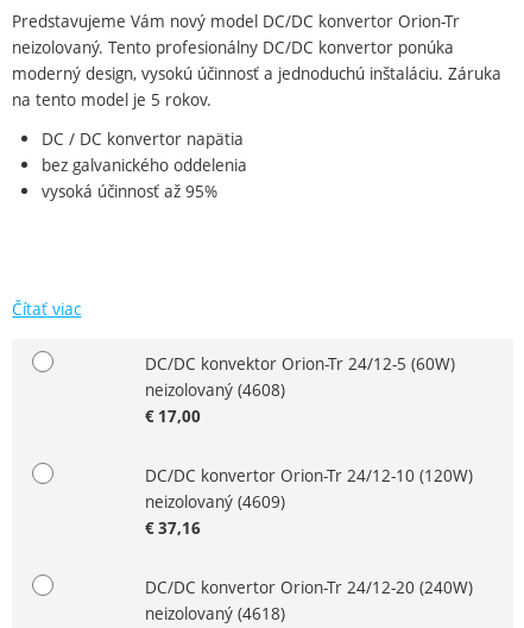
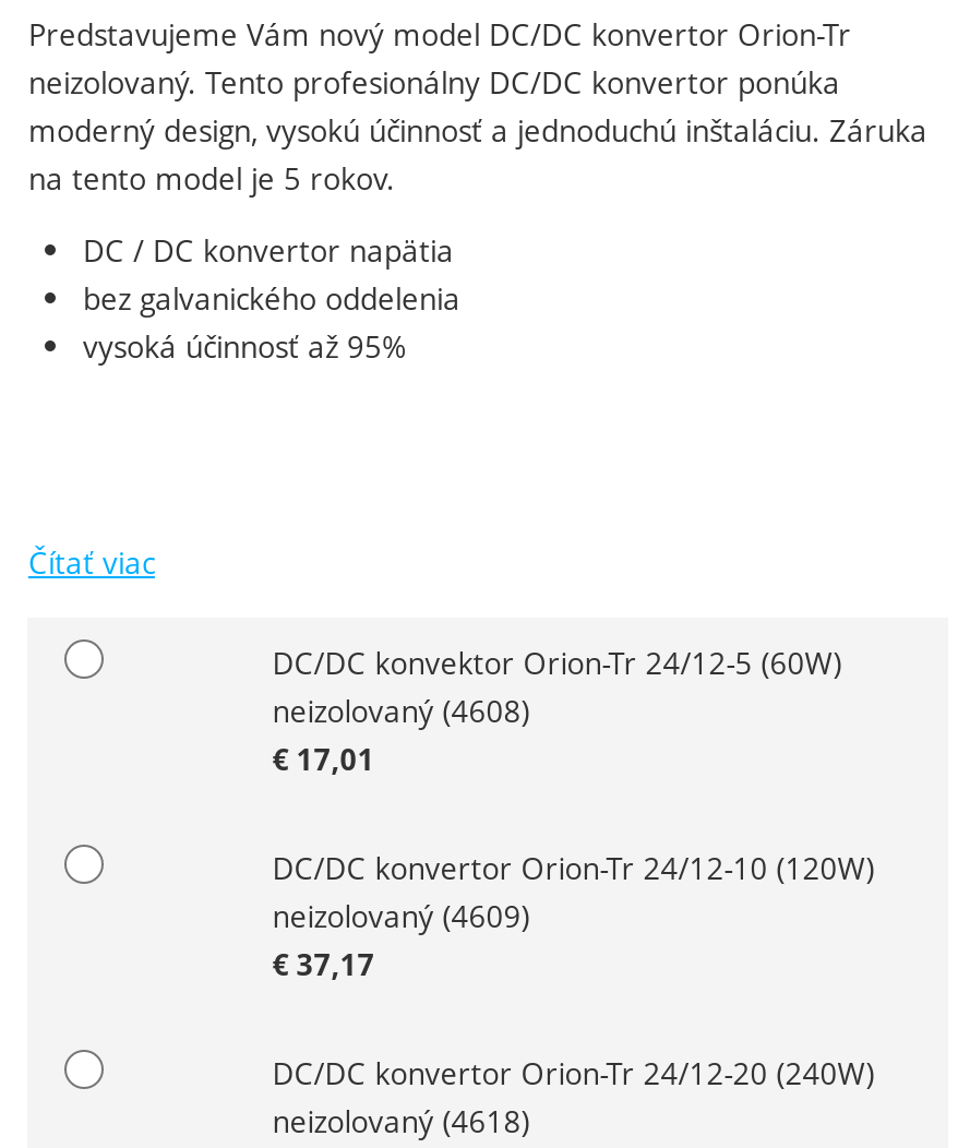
[145,406,201,427] €17,00 -> [272,741,375,780] €17,01
[145,518,201,539] €37,16 -> [272,946,375,985] €37,17

